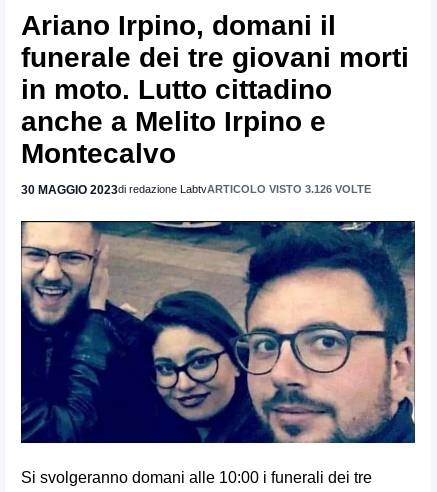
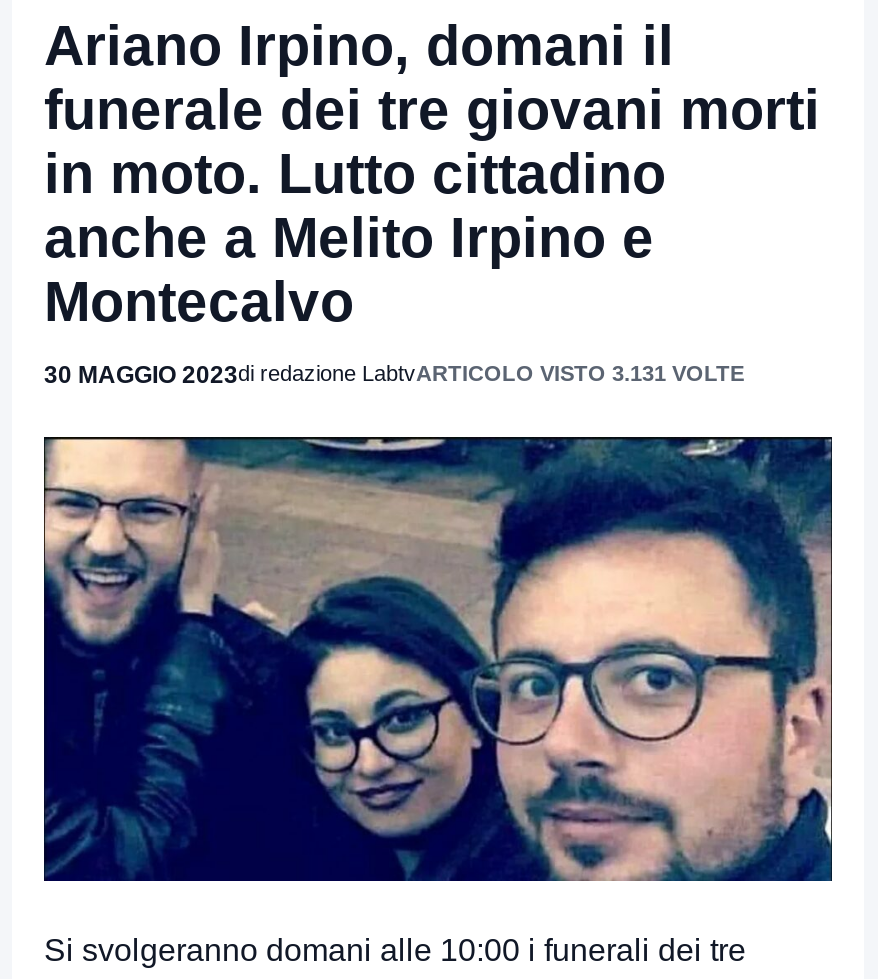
[21,183,371,197] 30 MAGGIO 2023di redazione LabtvARTICOLO VISTO 3.126 VOLTE -> [44,360,744,388] 30 MAGGIO 2023di redazione LabtvARTICOLO VISTO 3.131 VOLTE

